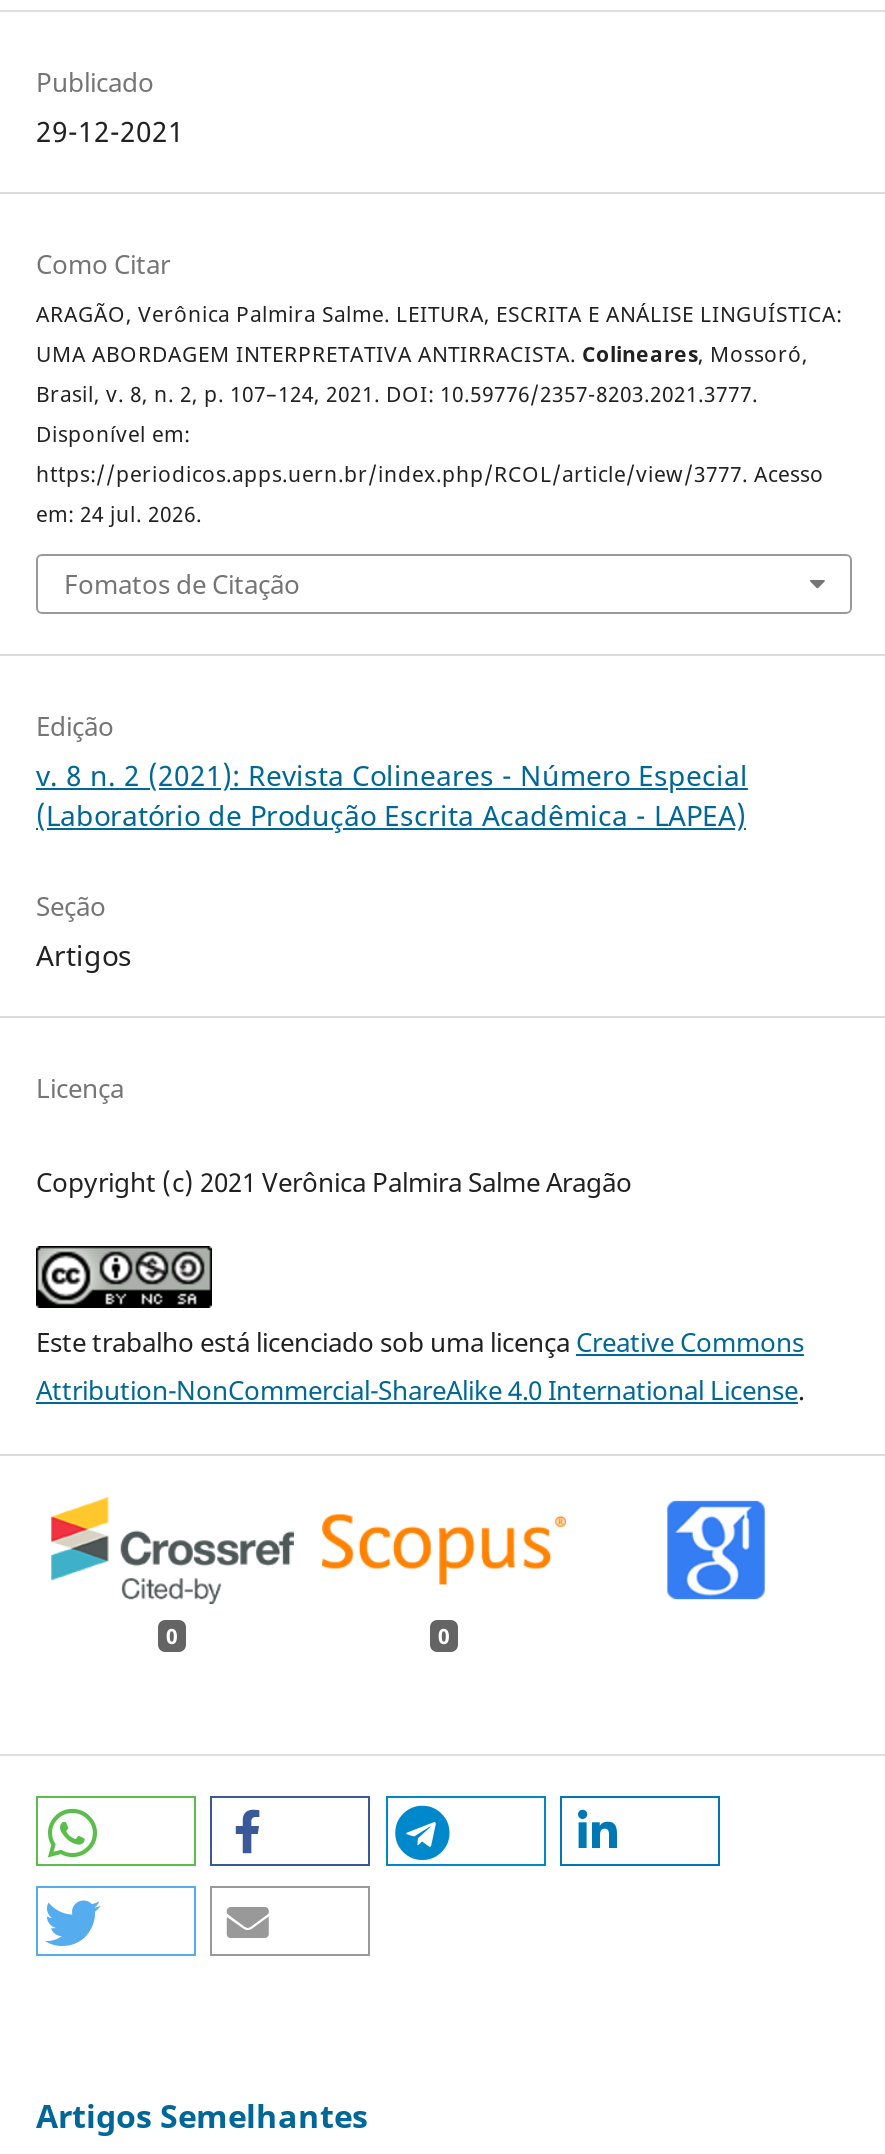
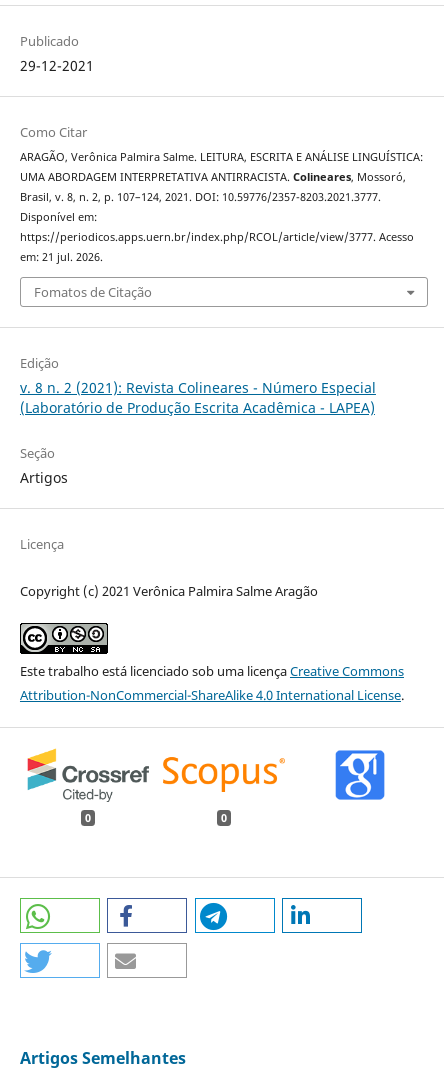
[36,499,202,527] em: 24 jul. 2026. -> [20,250,103,264] em: 21 jul. 2026.

